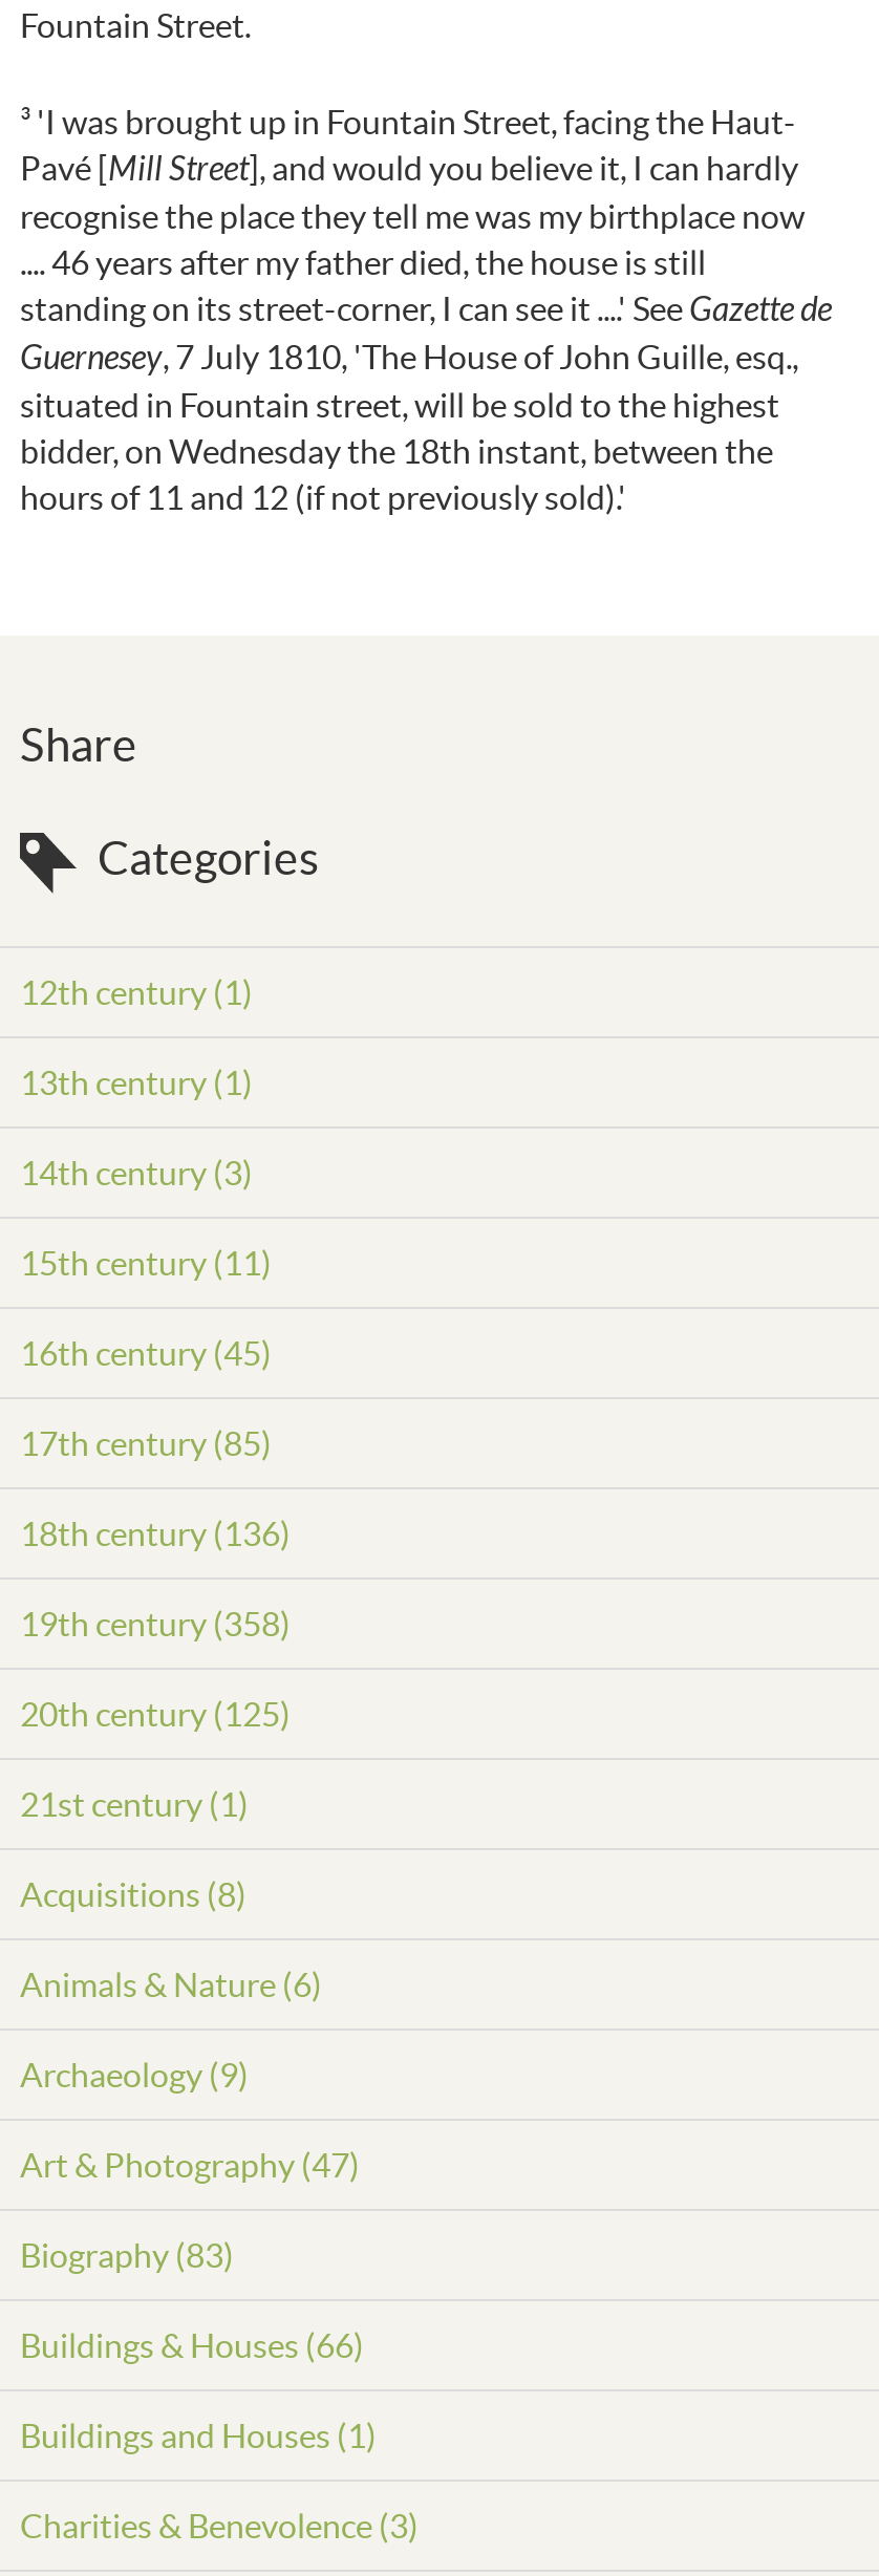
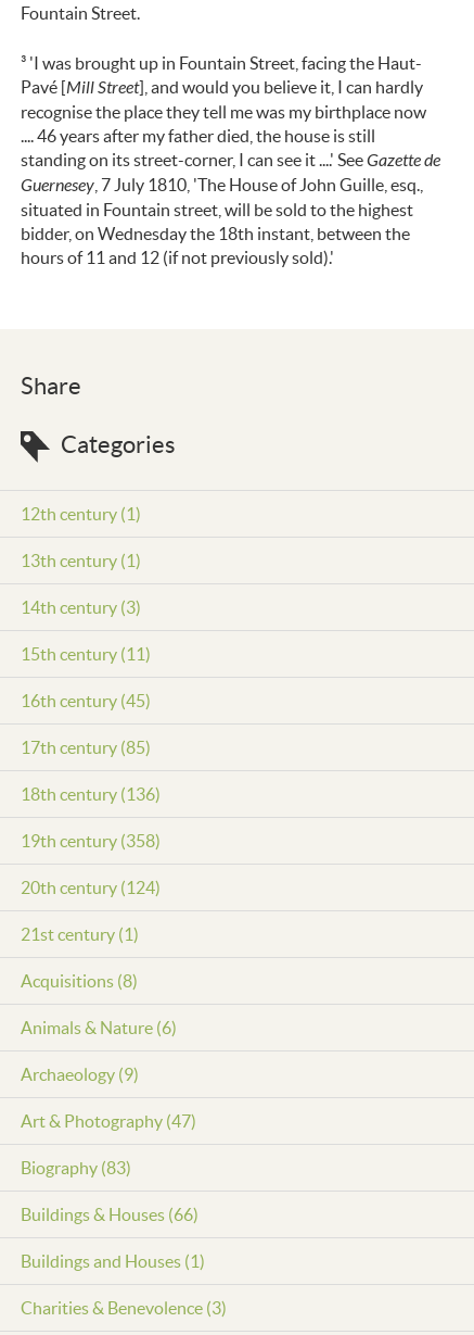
[20,1694,291,1732] 20th century (125) -> [21,877,161,897] 20th century (124)

